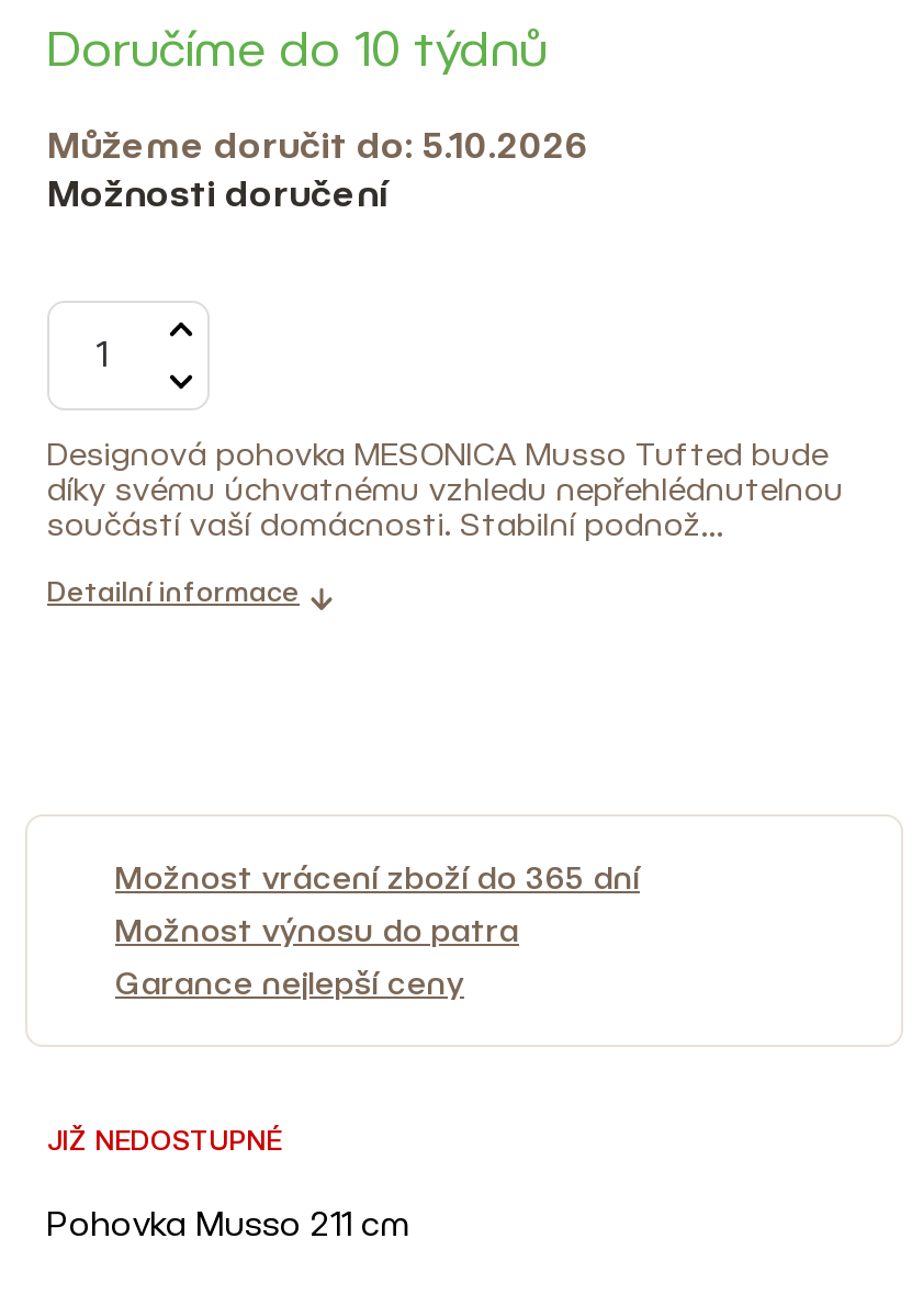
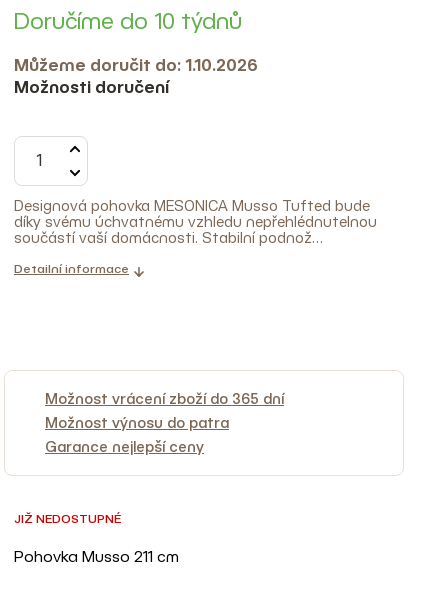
[47,124,589,168] Můžeme doručit do: 5.10.2026 -> [14,55,258,75] Můžeme doručit do: 1.10.2026

